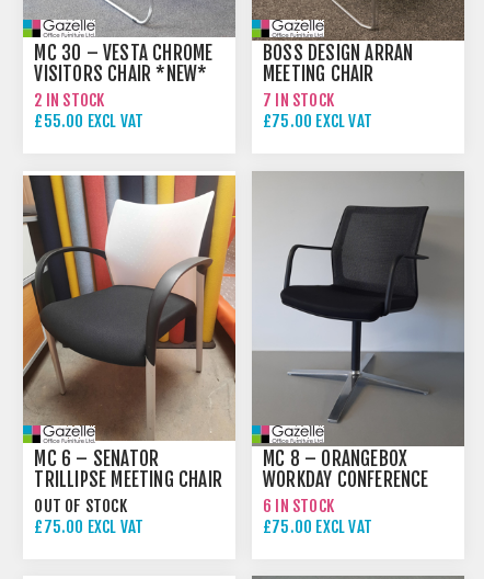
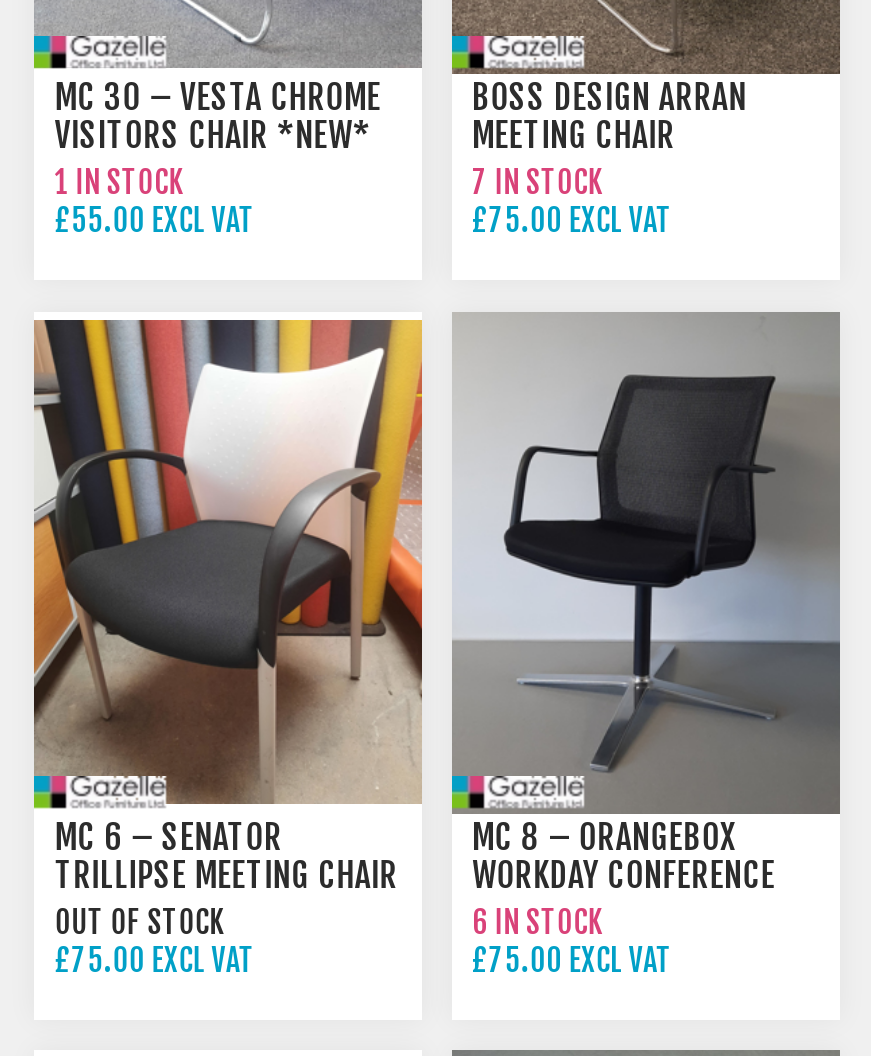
[34,90,104,111] 2 IN STOCK -> [55,165,183,203] 1 IN STOCK

